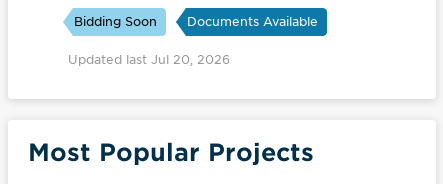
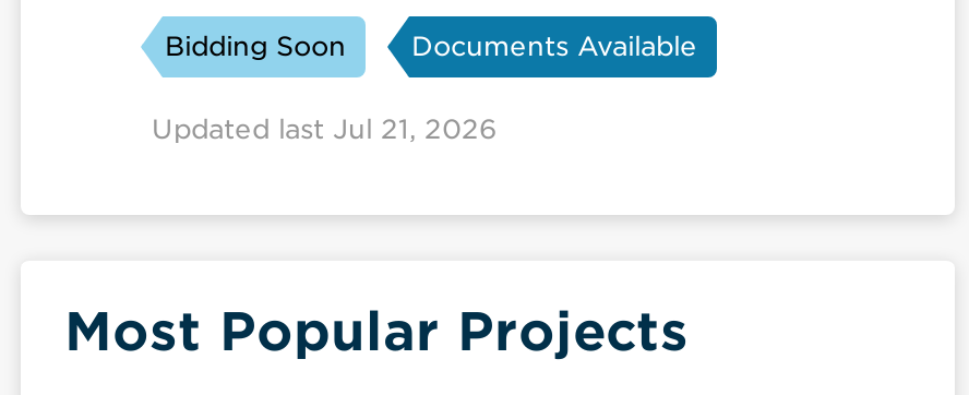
[68,52,230,67] Updated last Jul 20, 2026 -> [152,112,497,145] Updated last Jul 21, 2026

